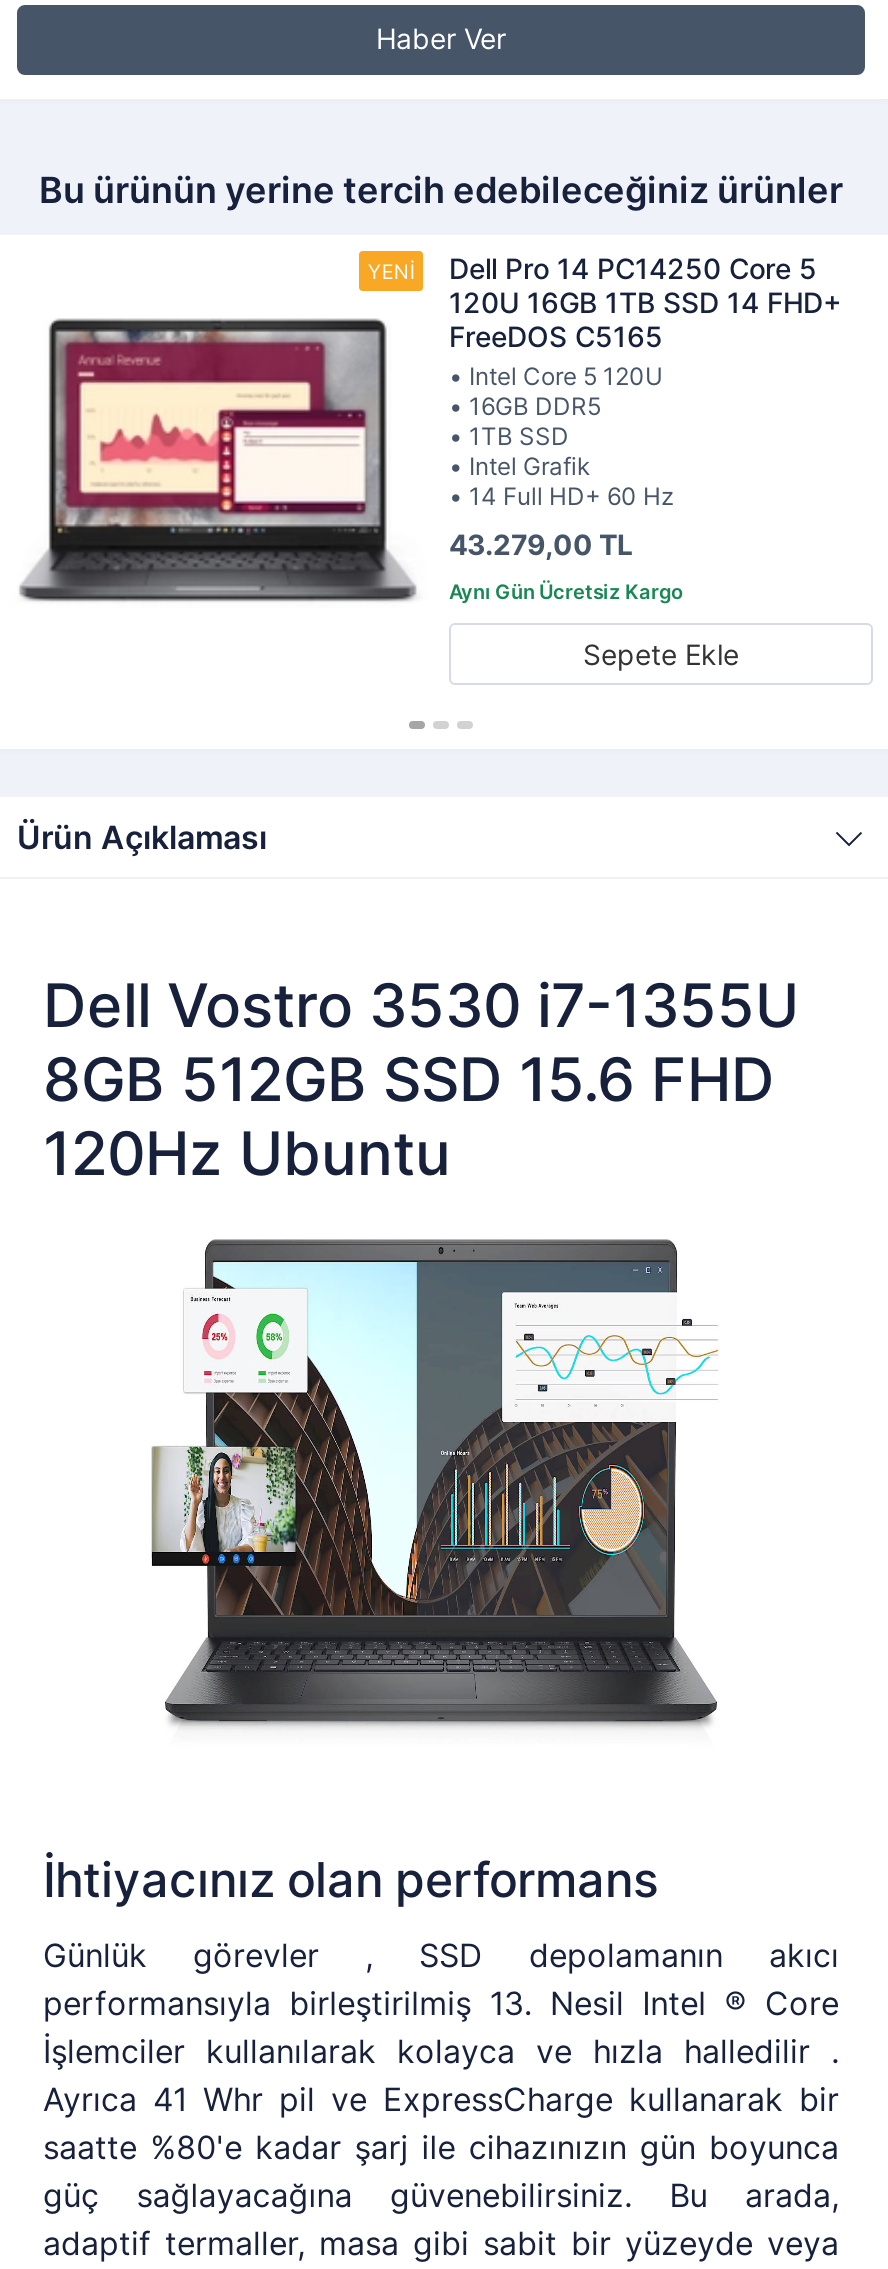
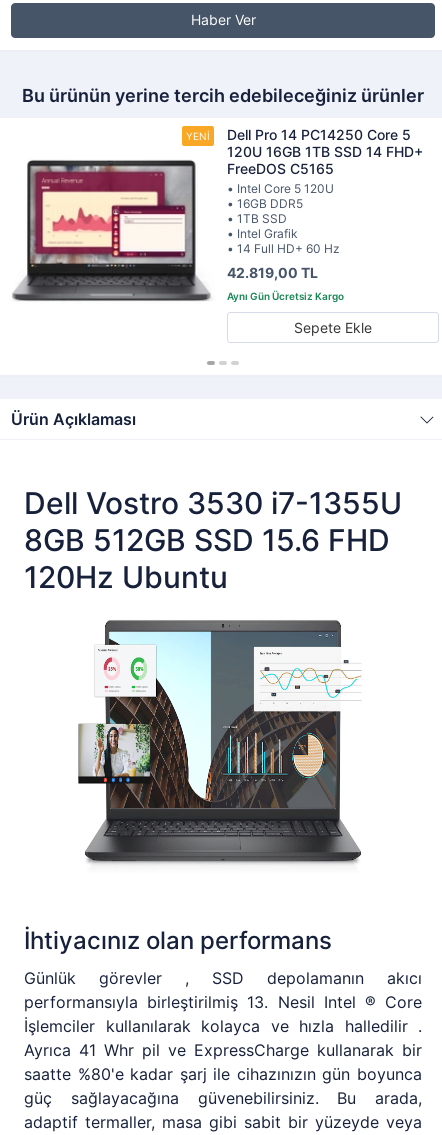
[449,527,633,561] 43.279,00 TL -> [227,264,318,281] 42.819,00 TL

